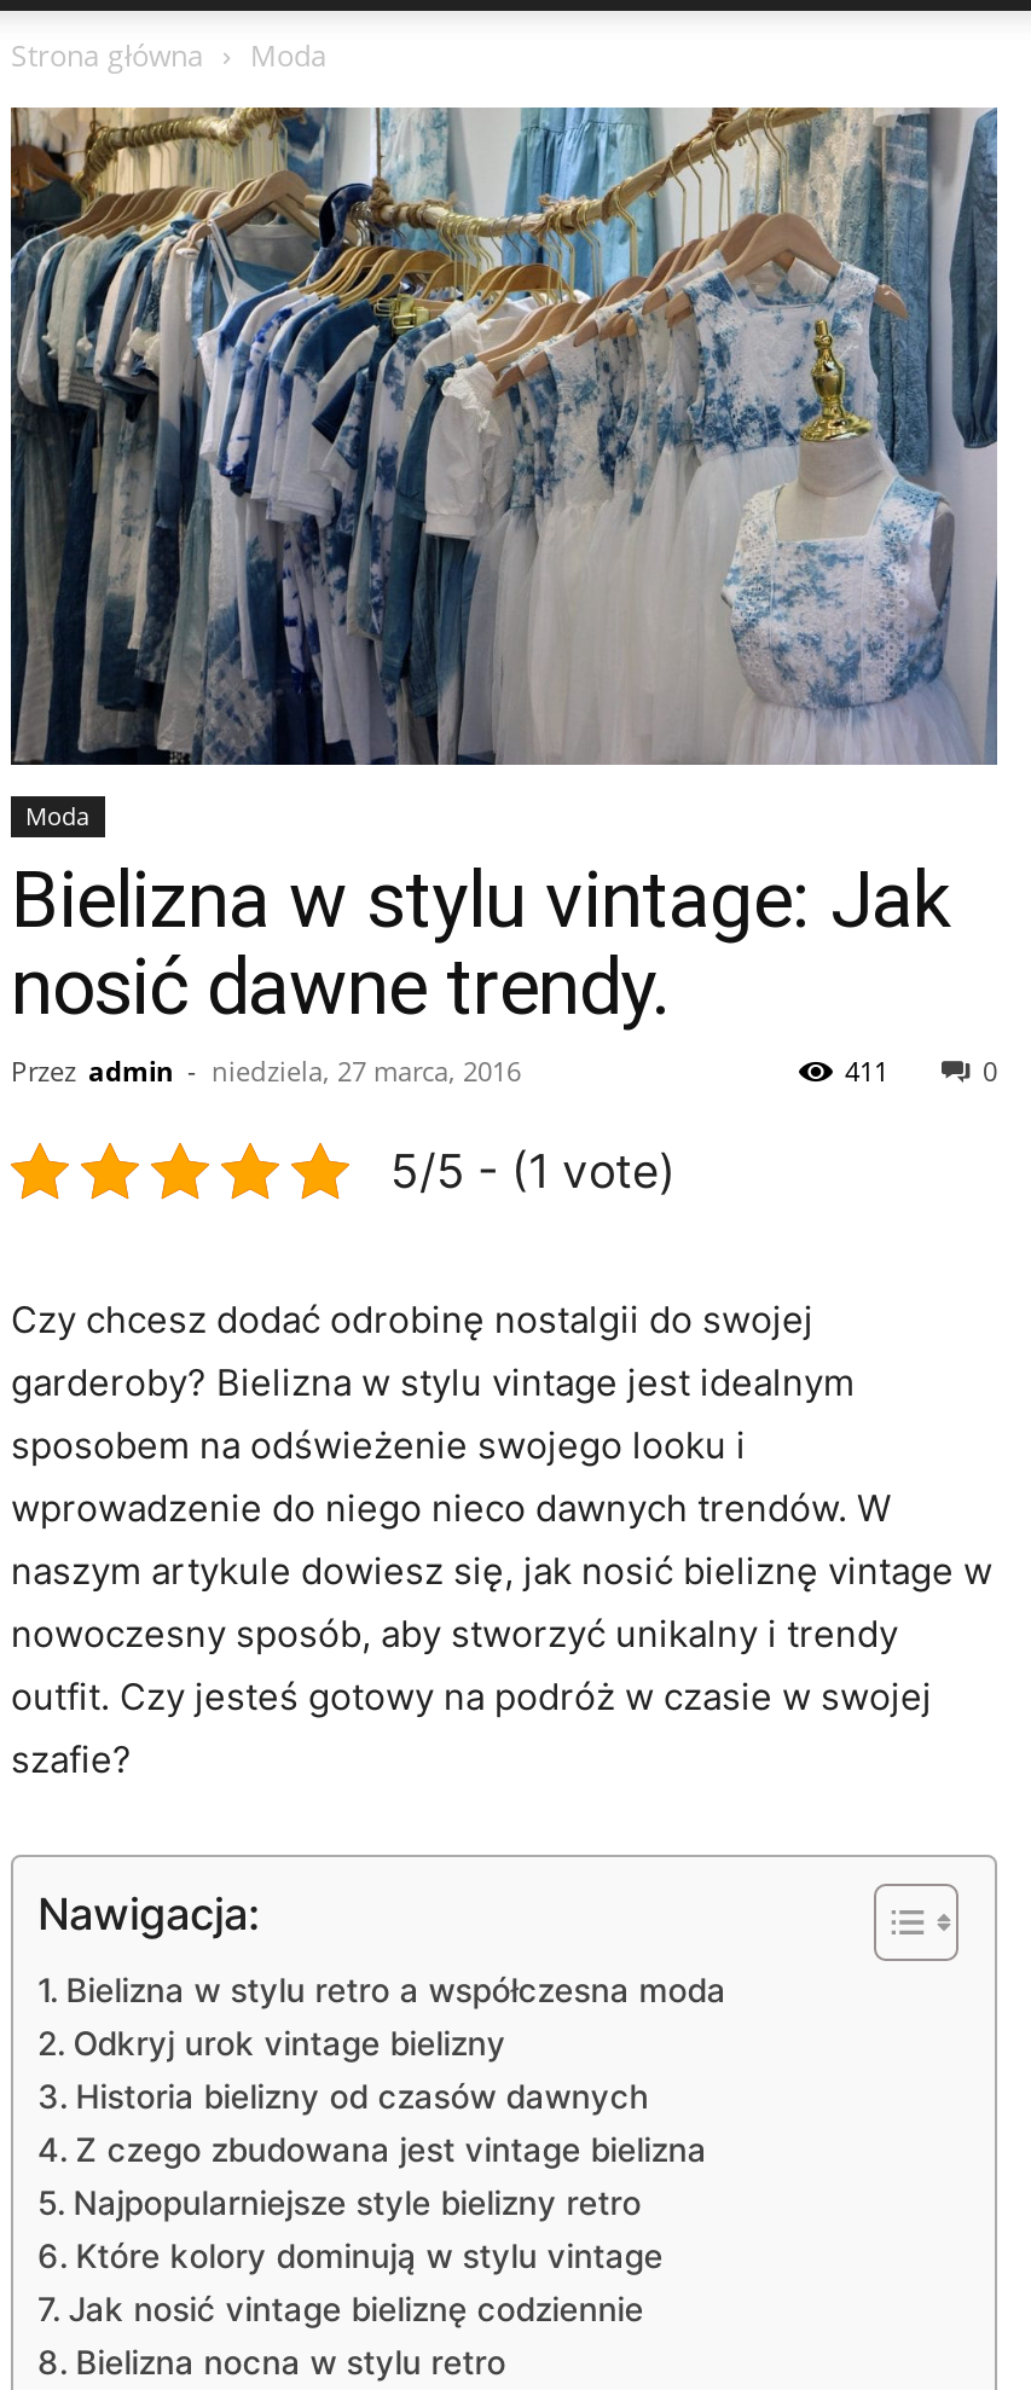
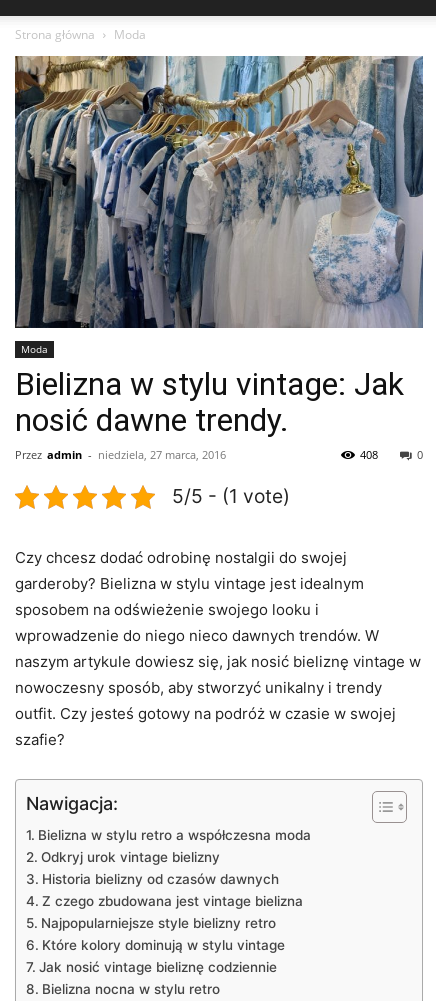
[845,1052,888,1088] 411 -> [360,447,378,462] 408

